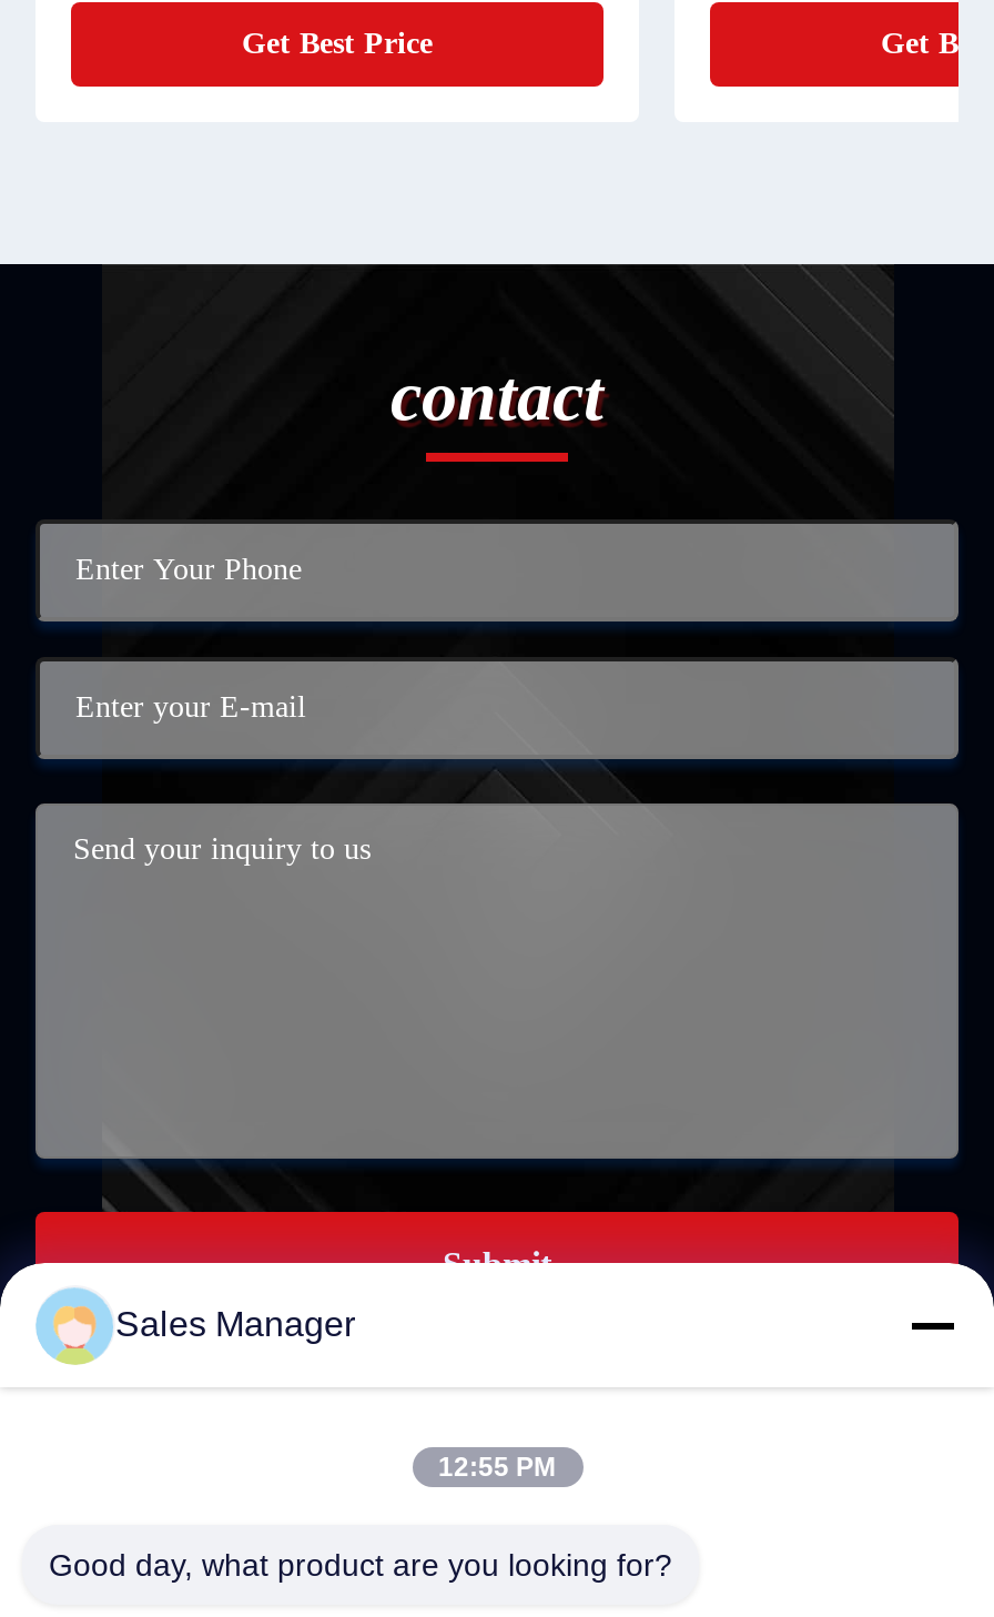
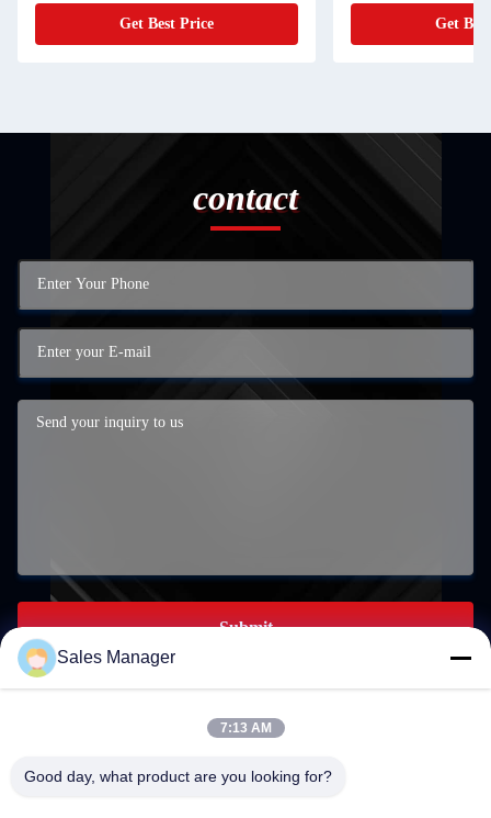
[438,1452,556,1483] 12:55 PM -> [220,720,271,736] 7:13 AM

